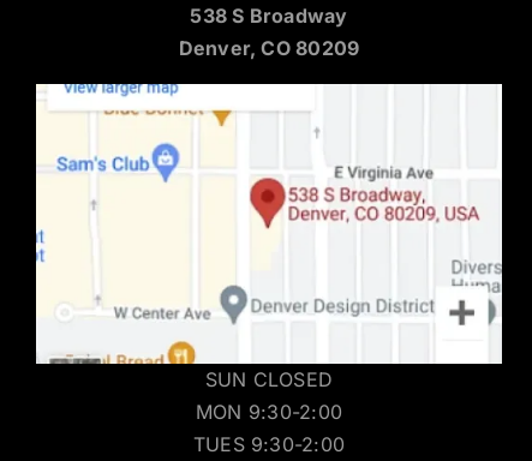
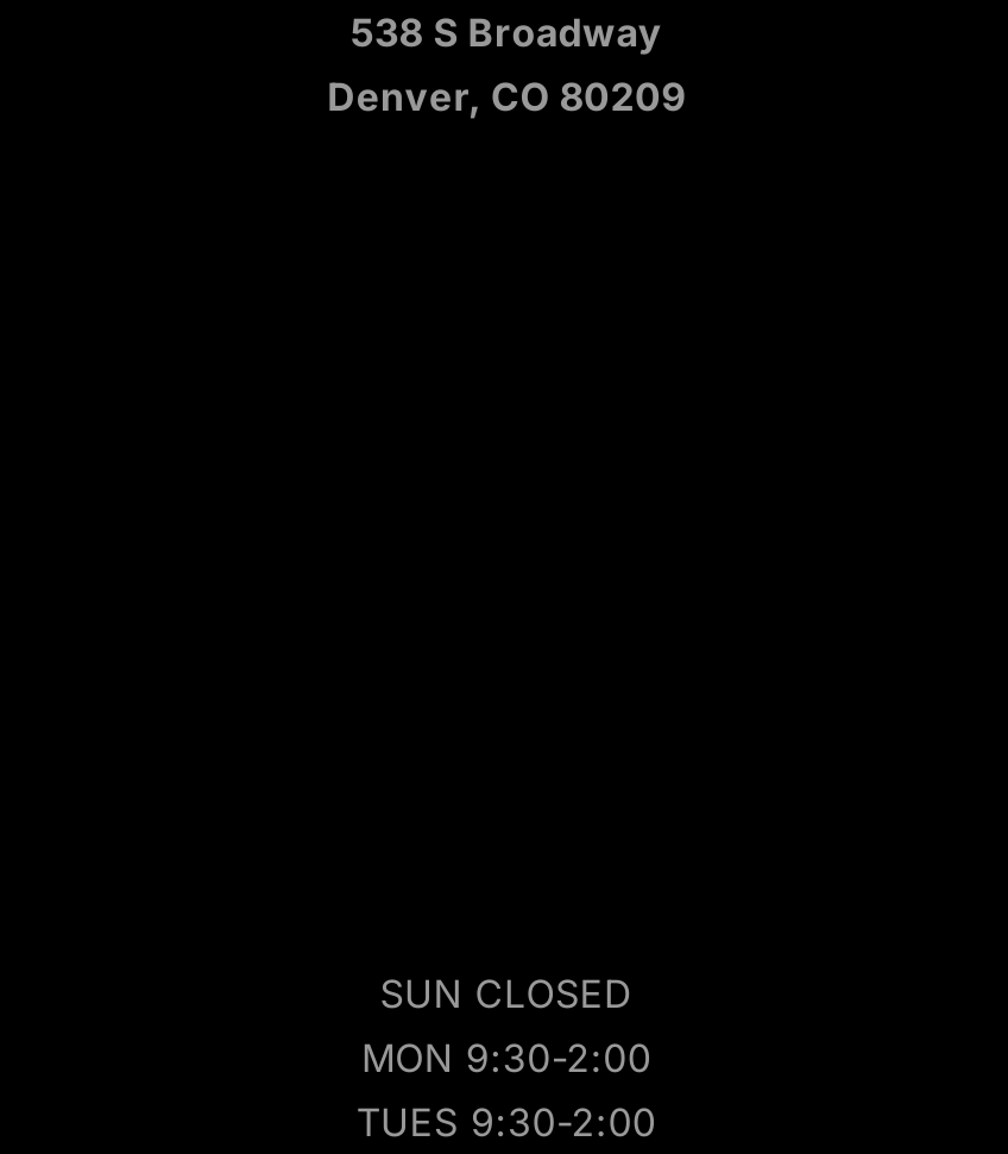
[35,83,503,365] [image] -> none

